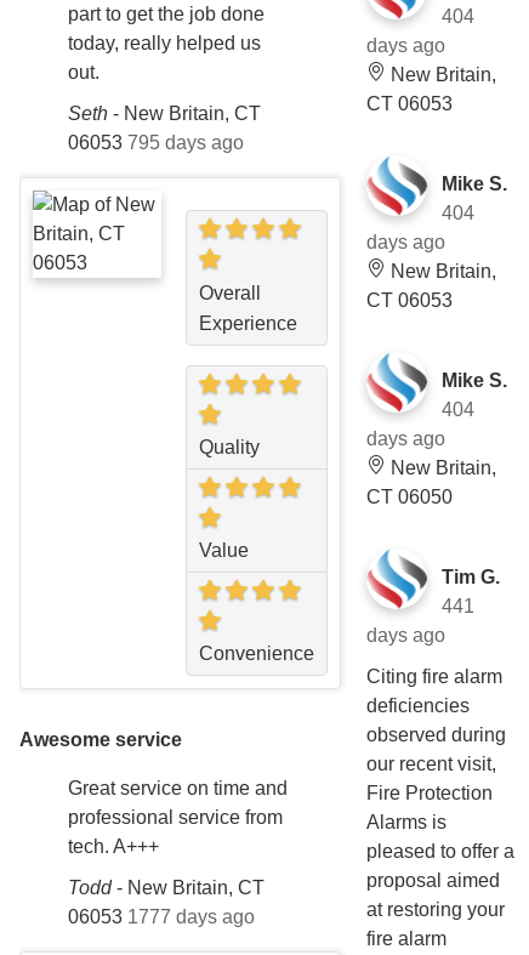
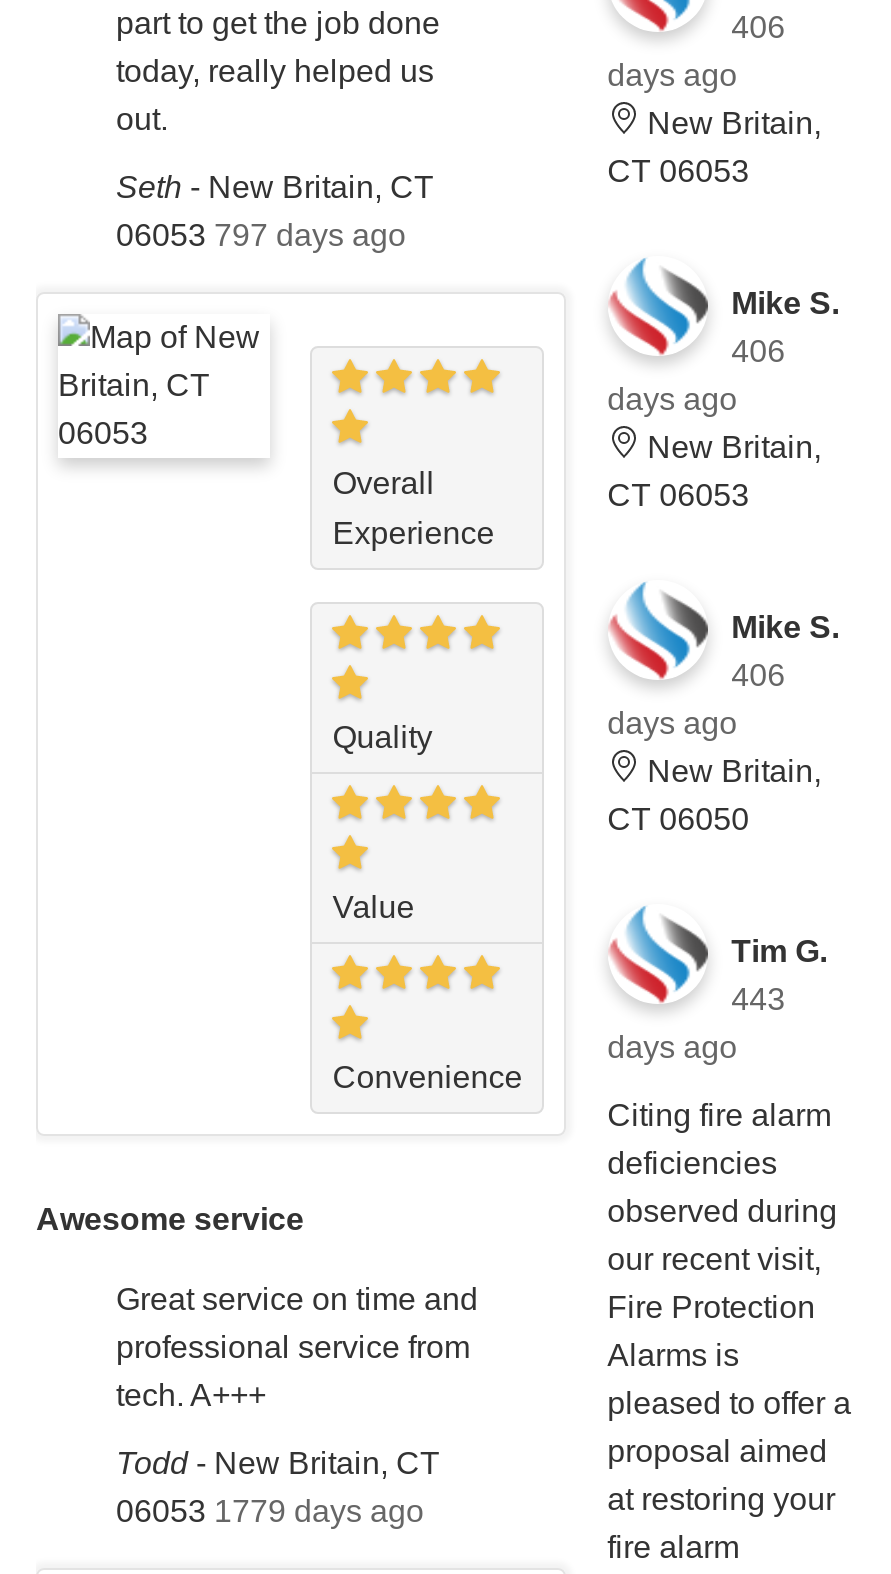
[441,6,474,27] 404 -> [731,10,785,44] 406
[68,132,244,153] 06053 795 days ago -> [116,218,406,252] 06053 797 days ago
[441,203,474,223] 404 -> [731,334,785,368] 406
[441,399,474,420] 404 -> [731,658,785,692] 406
[441,596,474,616] 441 -> [731,982,785,1016] 443
[68,906,255,926] 06053 1777 days ago -> [116,1493,424,1527] 06053 1779 days ago

